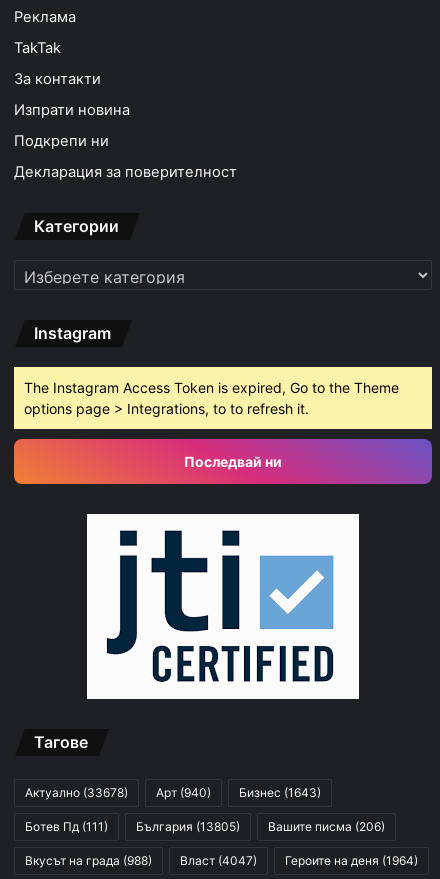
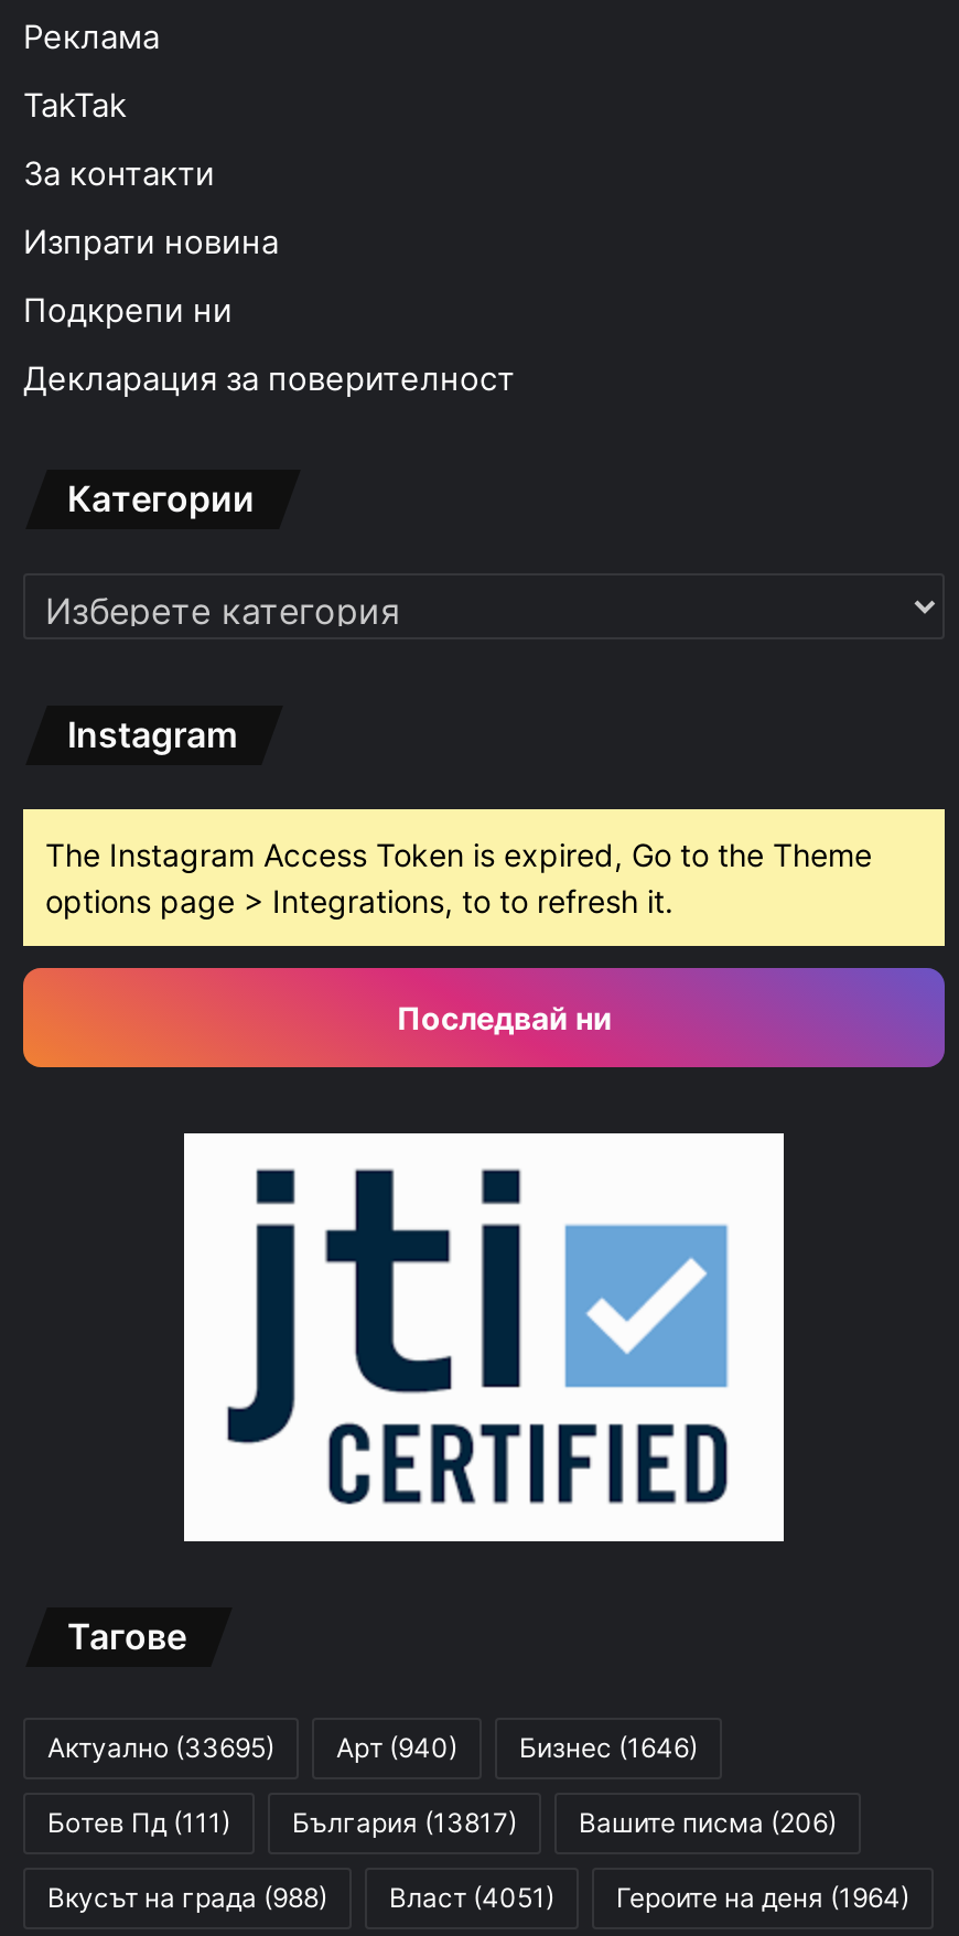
[25,785,128,800] Актуално (33678) -> [47,1732,274,1765] Актуално (33695)
[239,785,321,800] Бизнес (1643) -> [519,1732,698,1765] Бизнес (1646)
[25,819,385,834] Ботев Пд (111) България (13805) Вашите писма (206) -> [47,1807,837,1840] Ботев Пд (111) България (13817) Вашите писма (206)
[25,853,418,868] Вкусът на града (988) Власт (4047) Героите на деня (1964) -> [47,1882,909,1915] Вкусът на града (988) Власт (4051) Героите на деня (1964)

